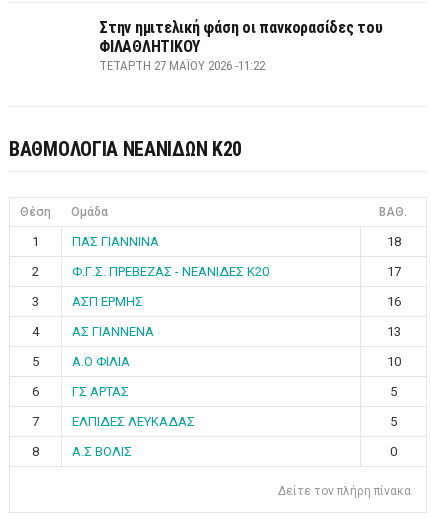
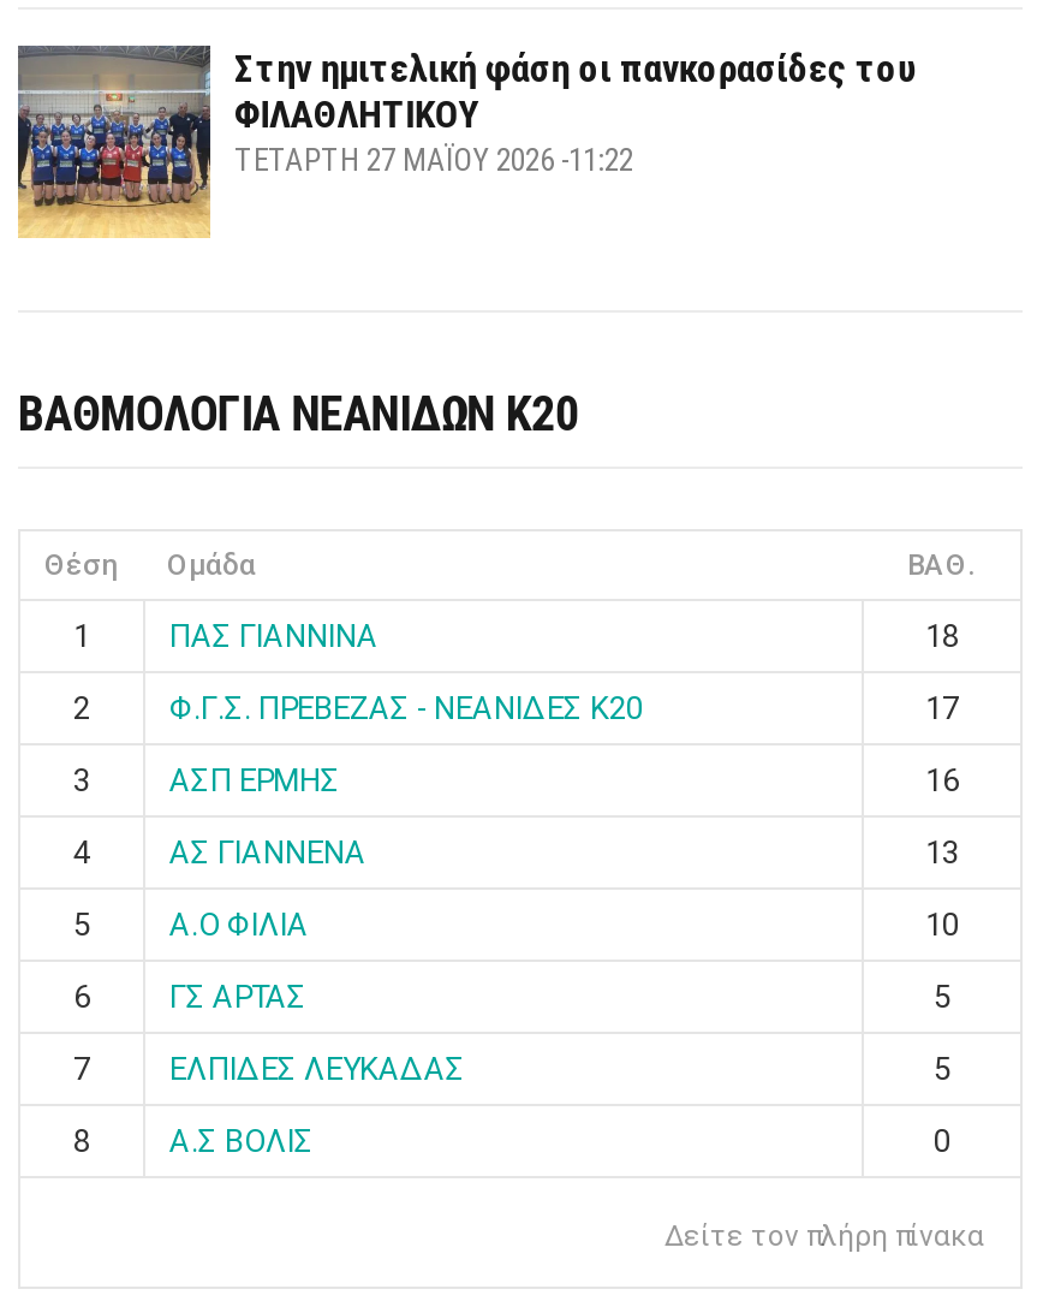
none -> [16,43,213,240] [image]

